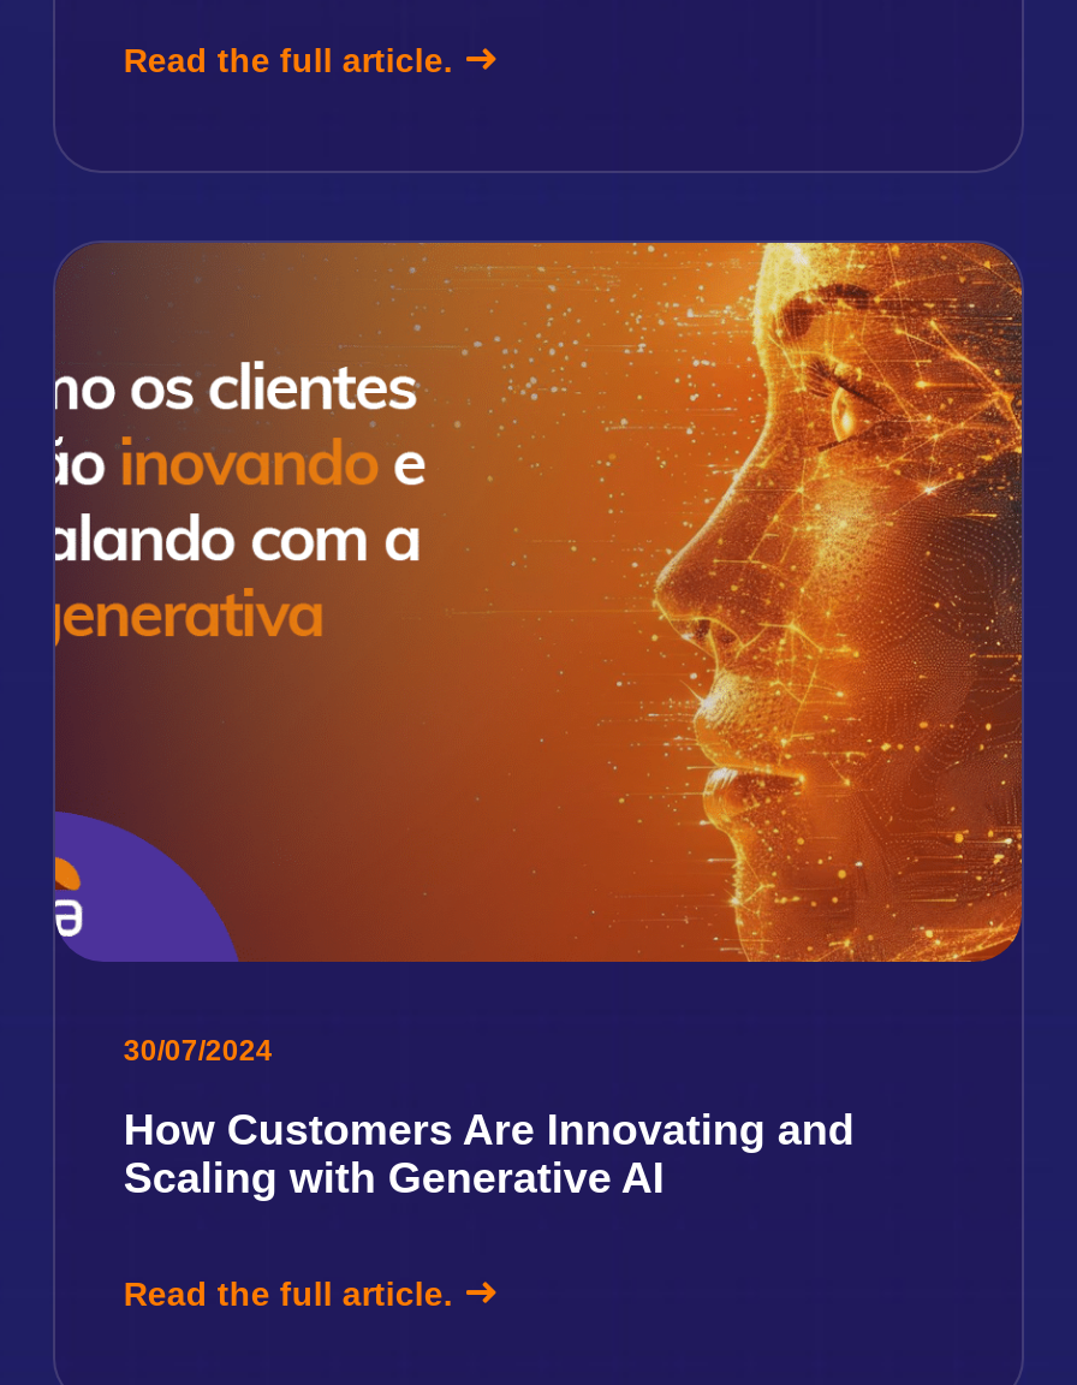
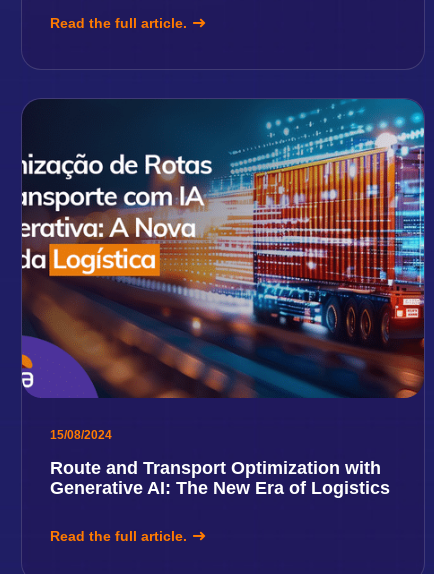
[53,240,1024,1068] [image] | 30/07/2024 -> [21,98,425,442] [image] | 15/08/2024
[124,1107,854,1203] How Customers Are Innovating and | Scaling with Generative AI -> [50,458,390,498] Route and Transport Optimization with | Generative AI: The New Era of Logistics

